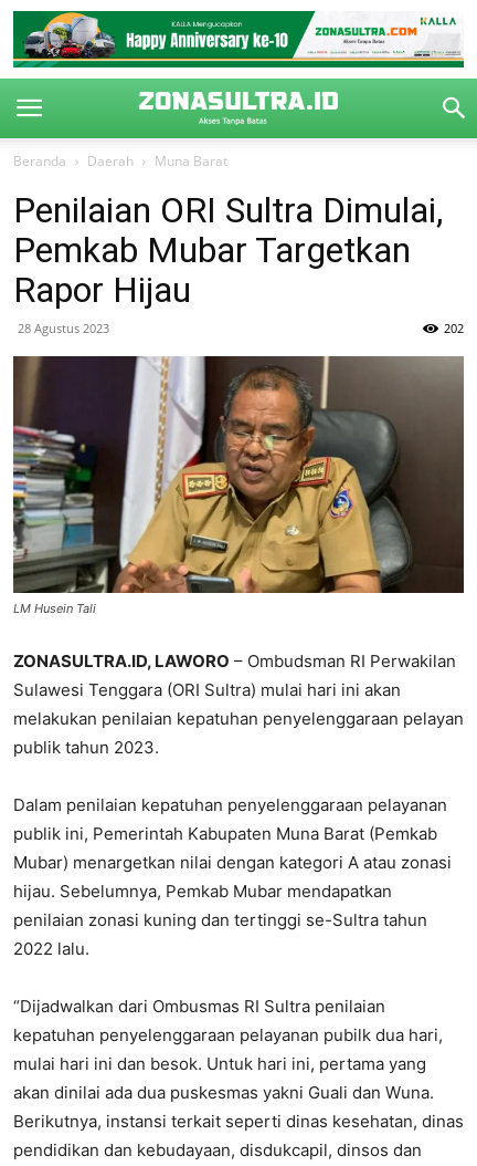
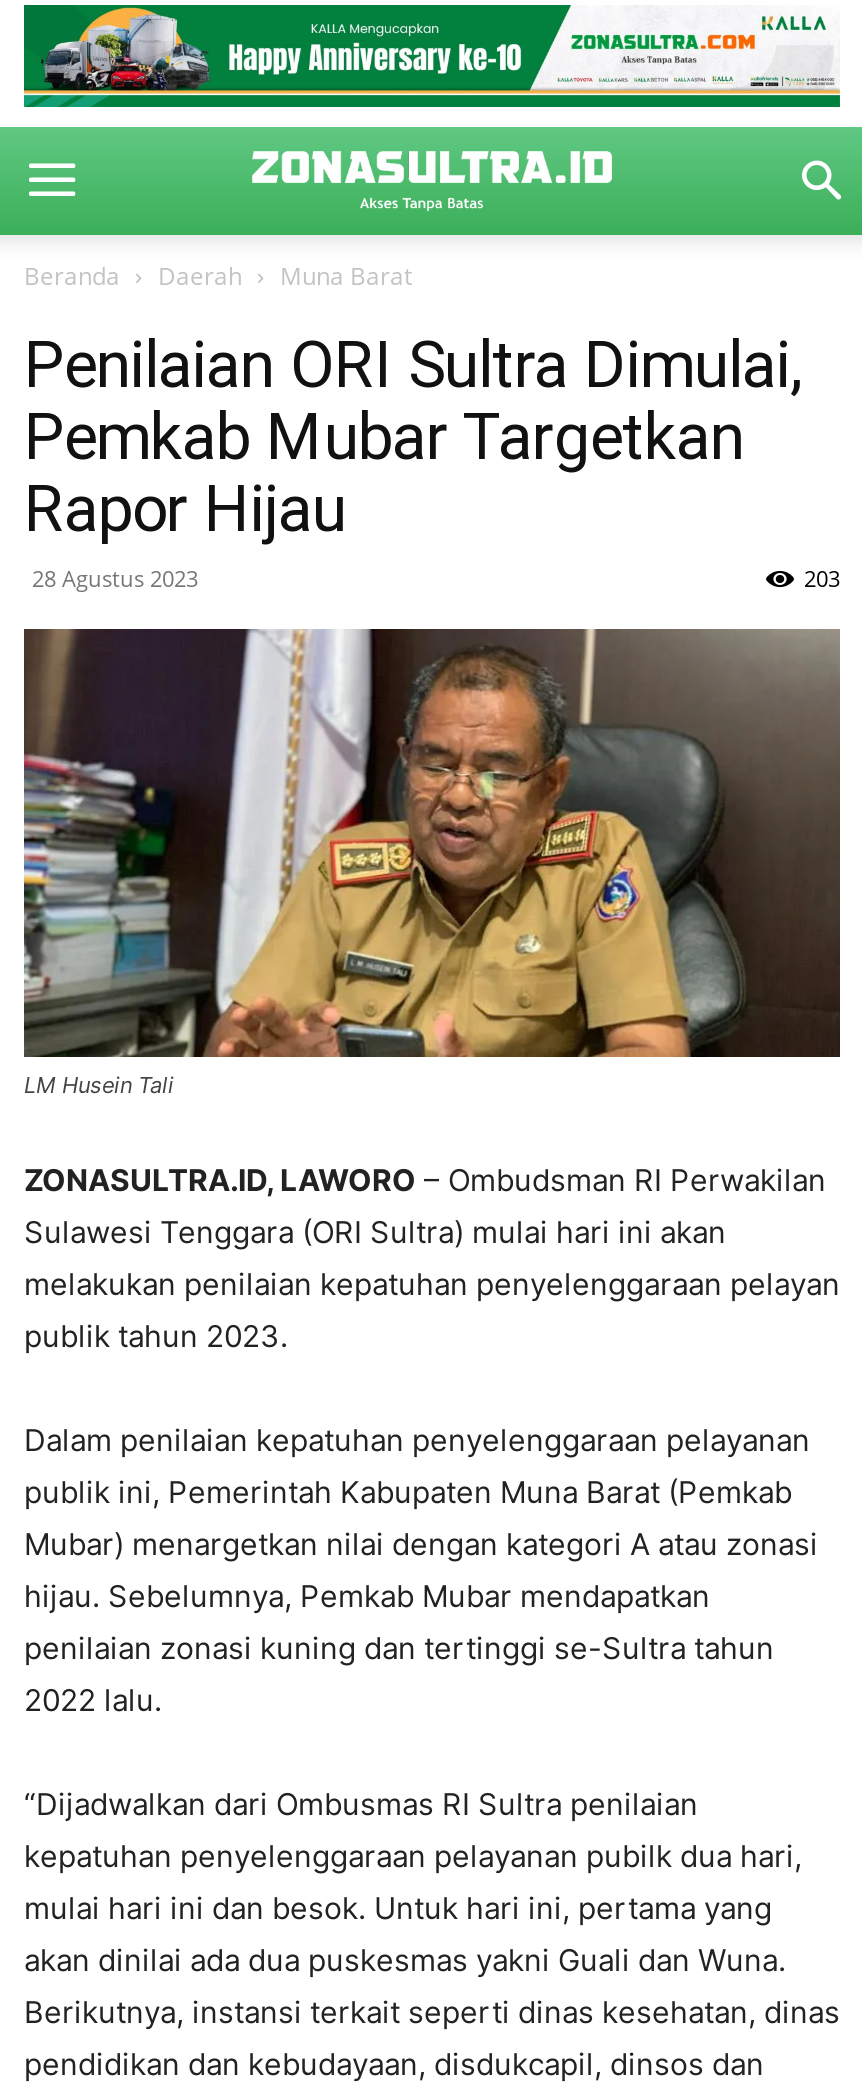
[444,320,464,336] 202 -> [804,563,840,593] 203

